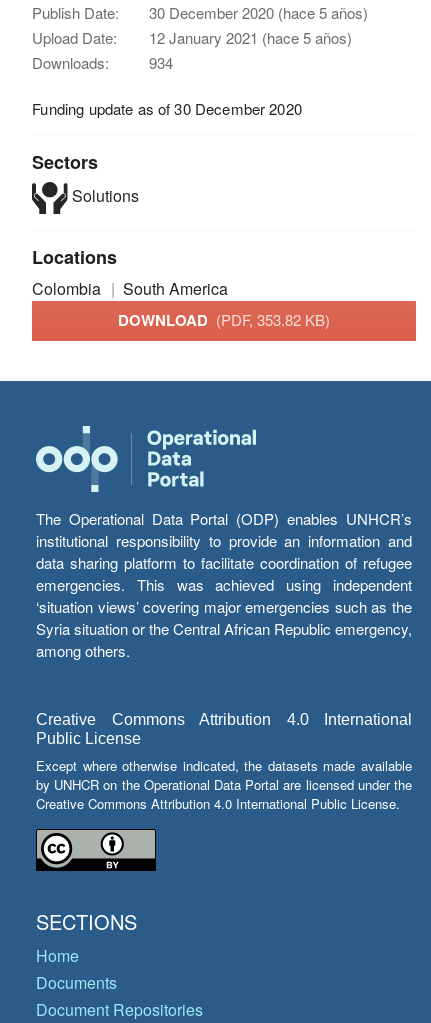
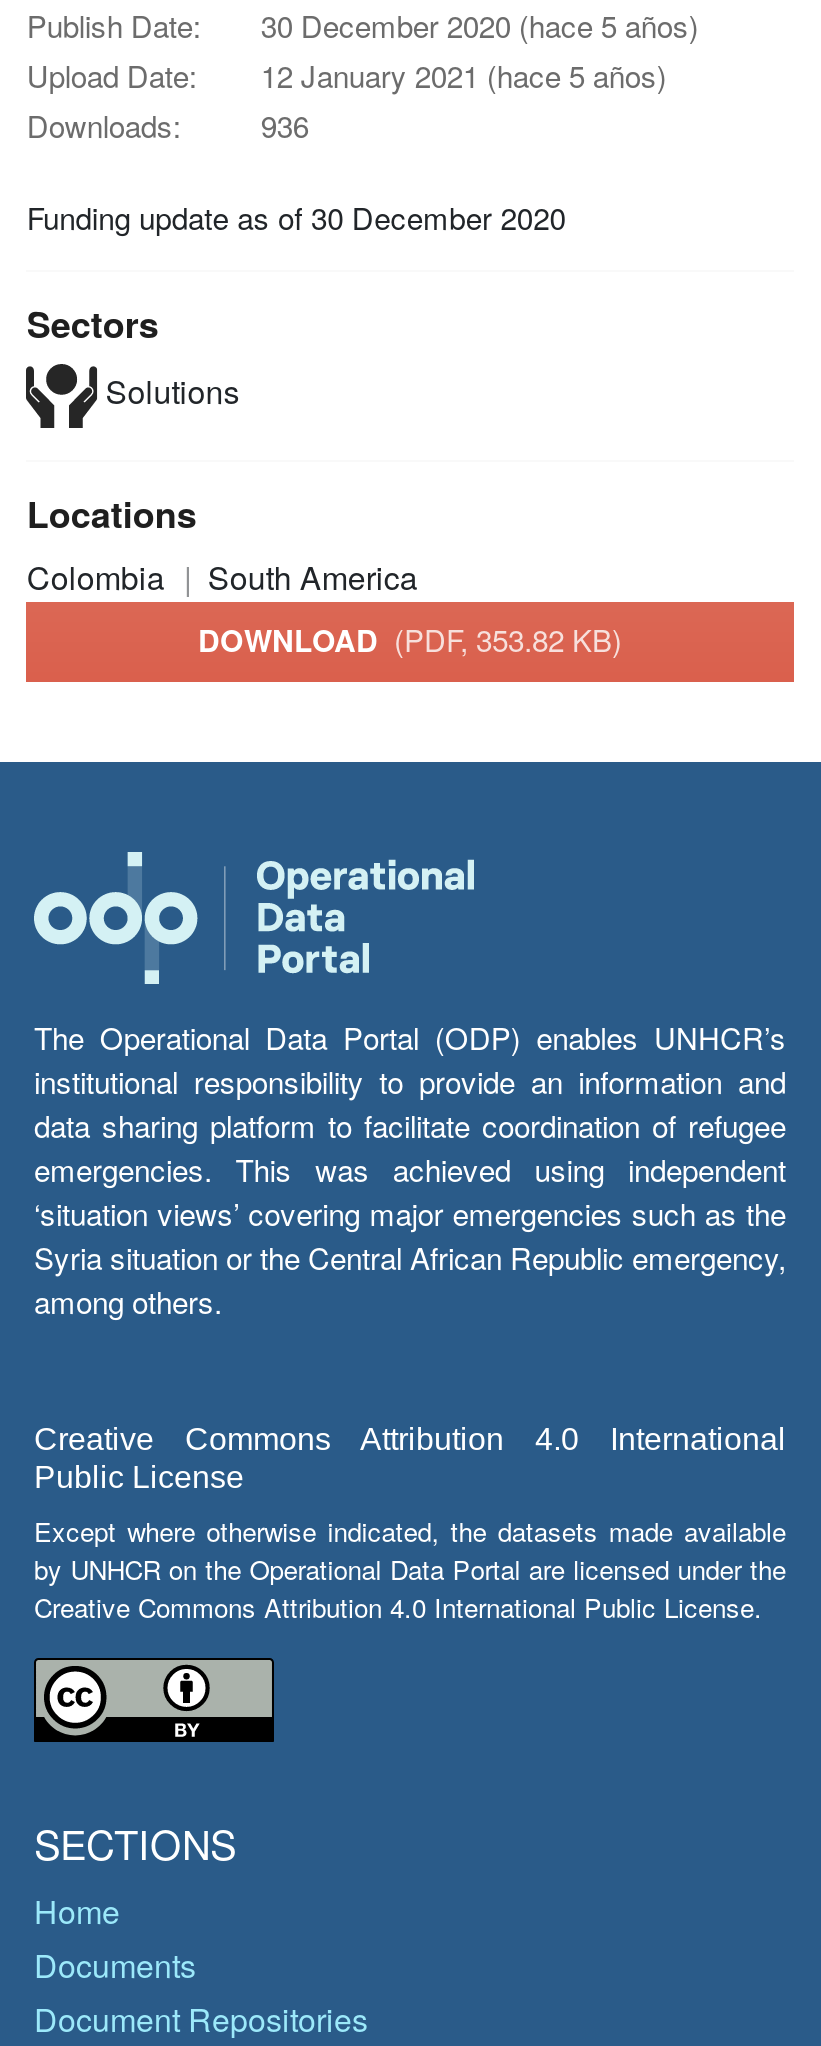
[32,52,173,73] Downloads: 934 -> [27,104,309,146] Downloads: 936

